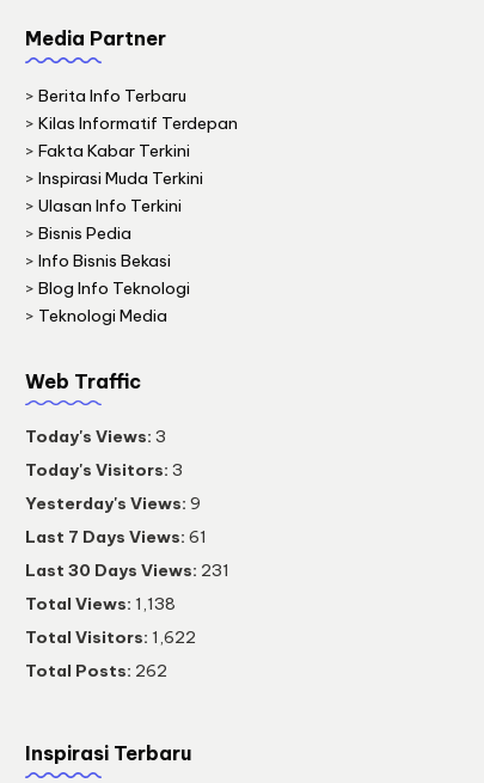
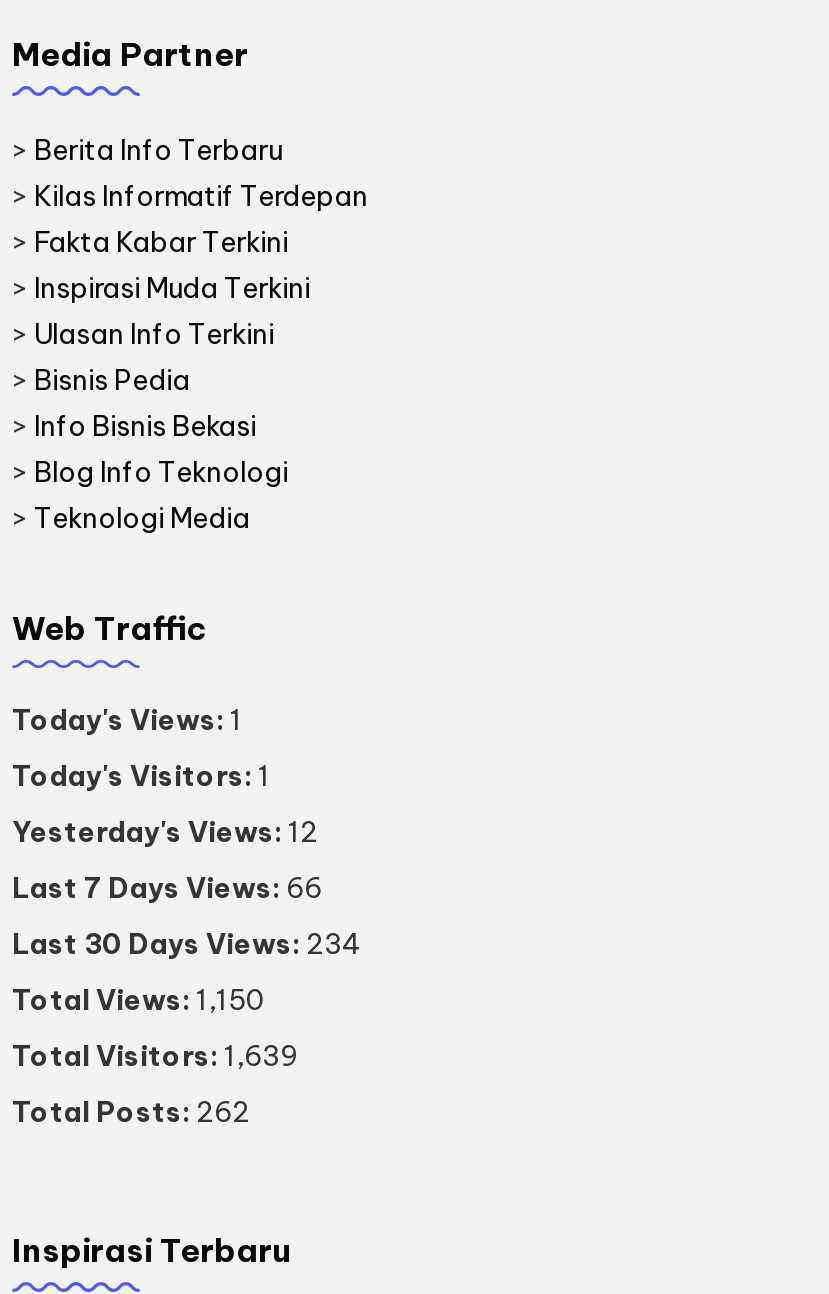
[25,426,166,448] Today's Views: 3 -> [12,703,242,739] Today's Views: 1
[25,460,183,481] Today's Visitors: 3 -> [12,759,270,795] Today's Visitors: 1
[25,493,201,515] Yesterday's Views: 9 -> [12,815,318,851] Yesterday's Views: 12
[25,526,207,548] Last 7 Days Views: 61 -> [12,871,322,907] Last 7 Days Views: 66
[25,560,229,581] Last 30 Days Views: 231 -> [12,927,362,963] Last 30 Days Views: 234
[25,593,176,615] Total Views: 1,138 -> [12,983,264,1019] Total Views: 1,150
[25,627,196,648] Total Visitors: 1,622 -> [12,1039,298,1075] Total Visitors: 1,639

